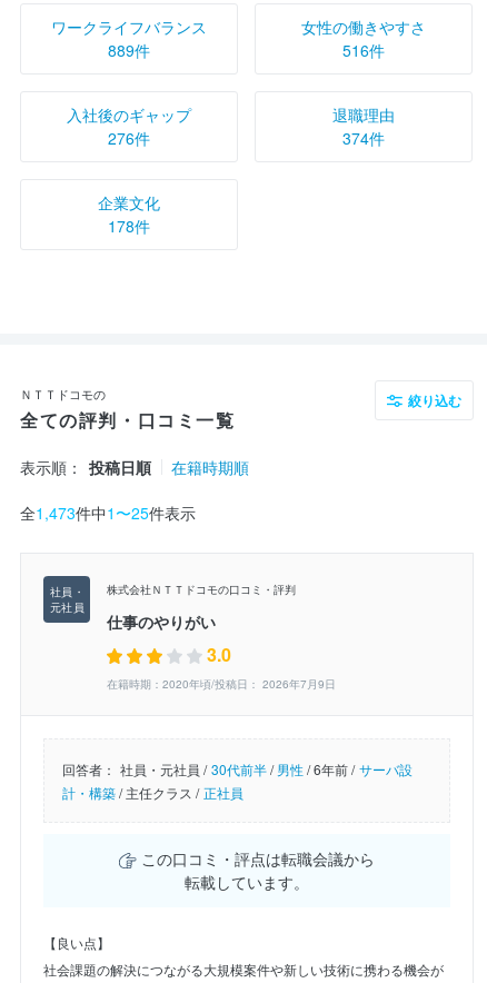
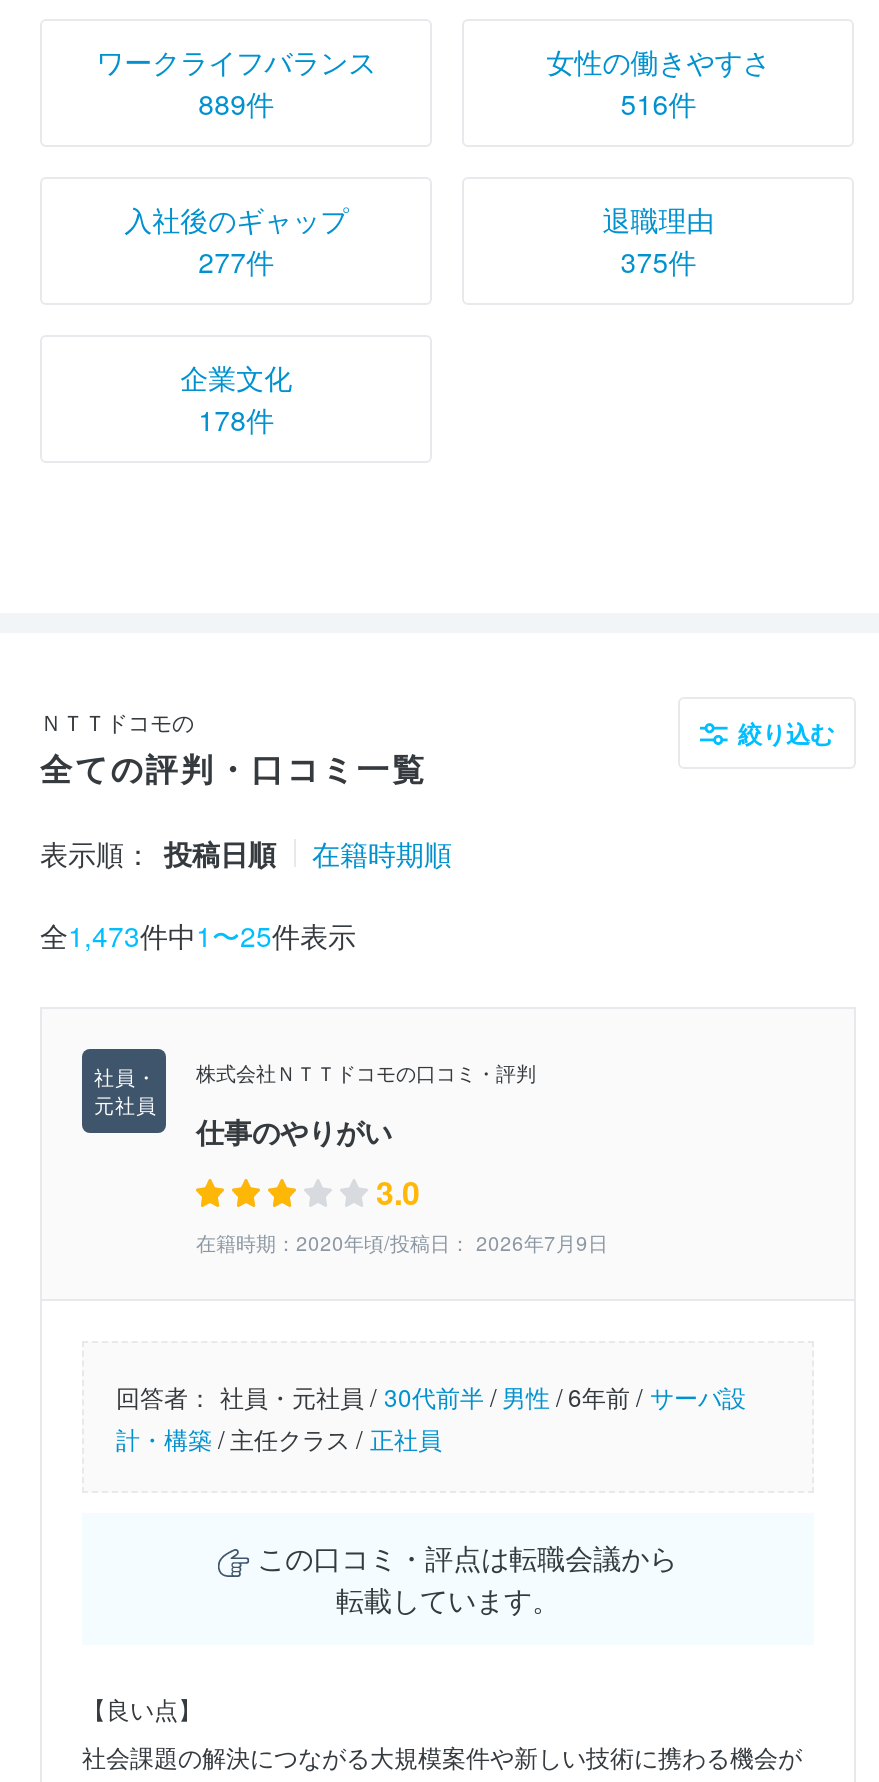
[108,127,150,149] 276件 -> [198,242,274,282] 277件
[343,127,385,149] 374件 -> [621,242,697,282] 375件

